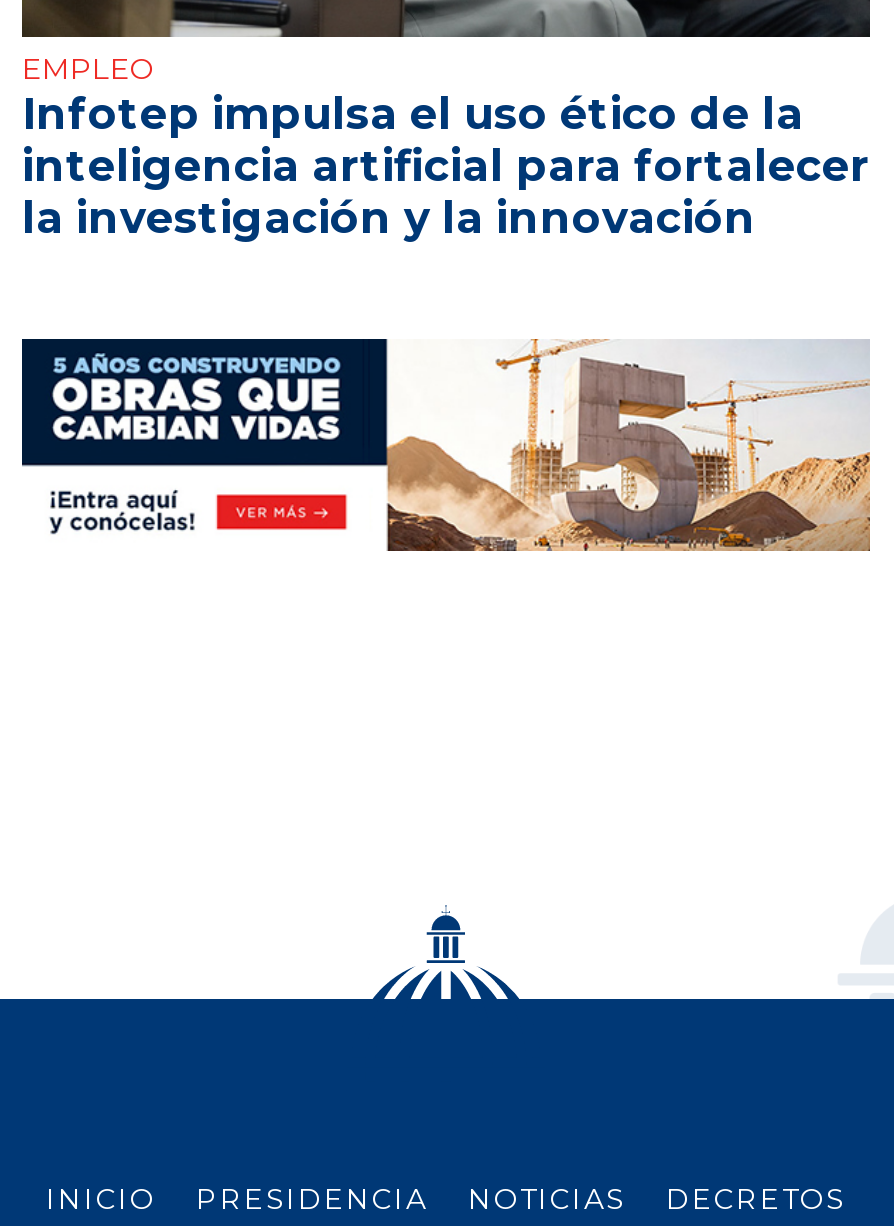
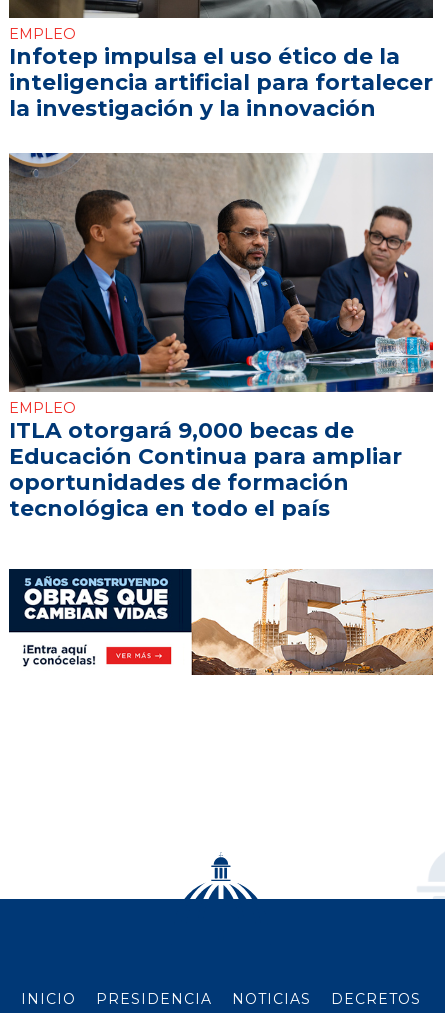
none -> [9,152,434,521] [image] | EMPLEO | ITLA otorgará 9,000 becas de | Educación Continua para ampliar | oportunidades de formación | tecnológica en todo el país

